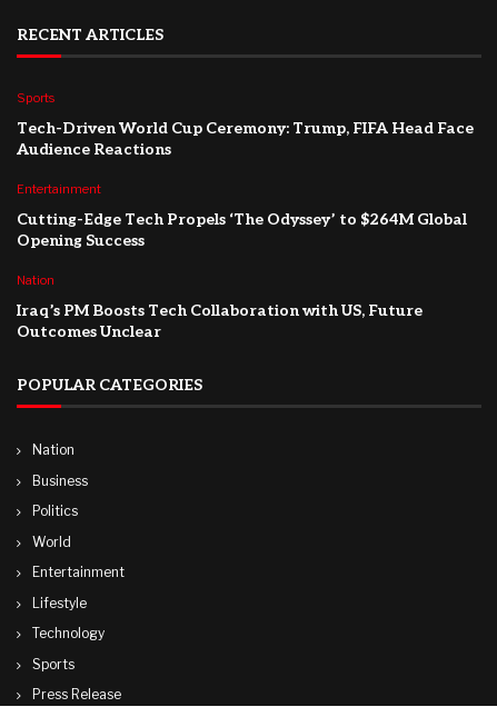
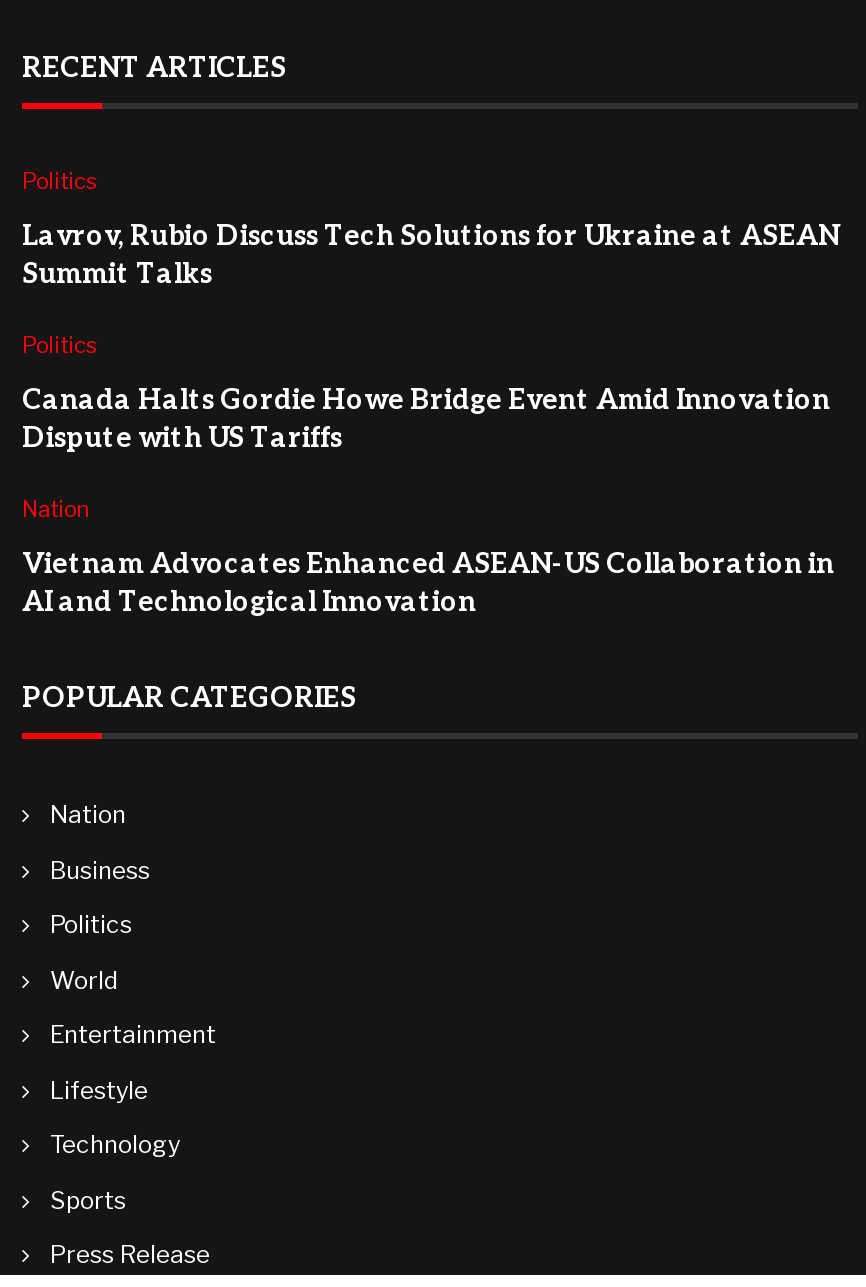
[17,90,54,106] Sports -> [22,168,96,196] Politics
[17,119,474,159] Tech-Driven World Cup Ceremony: Trump, FIFA Head Face | Audience Reactions -> [22,220,840,292] Lavrov, Rubio Discuss Tech Solutions for Ukraine at ASEAN | Summit Talks
[17,182,101,197] Entertainment -> [22,332,96,360] Politics
[17,211,467,251] Cutting-Edge Tech Propels ‘The Odyssey’ to $264M Global | Opening Success -> [22,384,830,456] Canada Halts Gordie Howe Bridge Event Amid Innovation | Dispute with US Tariffs
[17,302,423,342] Iraq’s PM Boosts Tech Collaboration with US, Future | Outcomes Unclear -> [22,548,834,620] Vietnam Advocates Enhanced ASEAN-US Collaboration in | AI and Technological Innovation

